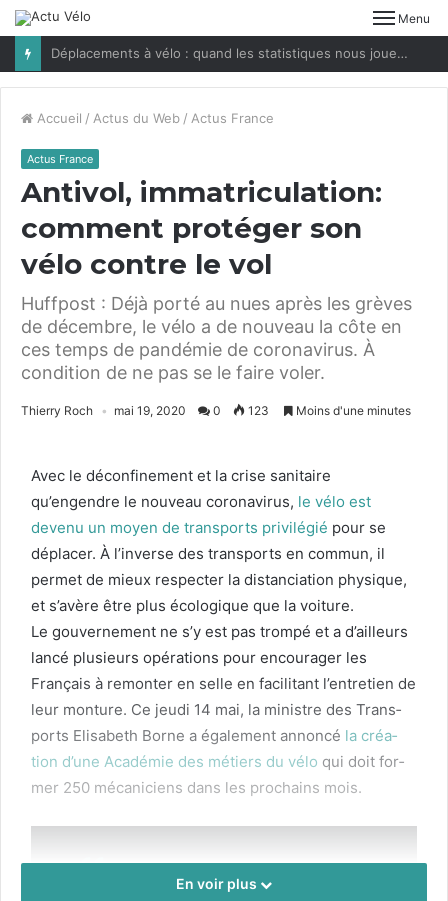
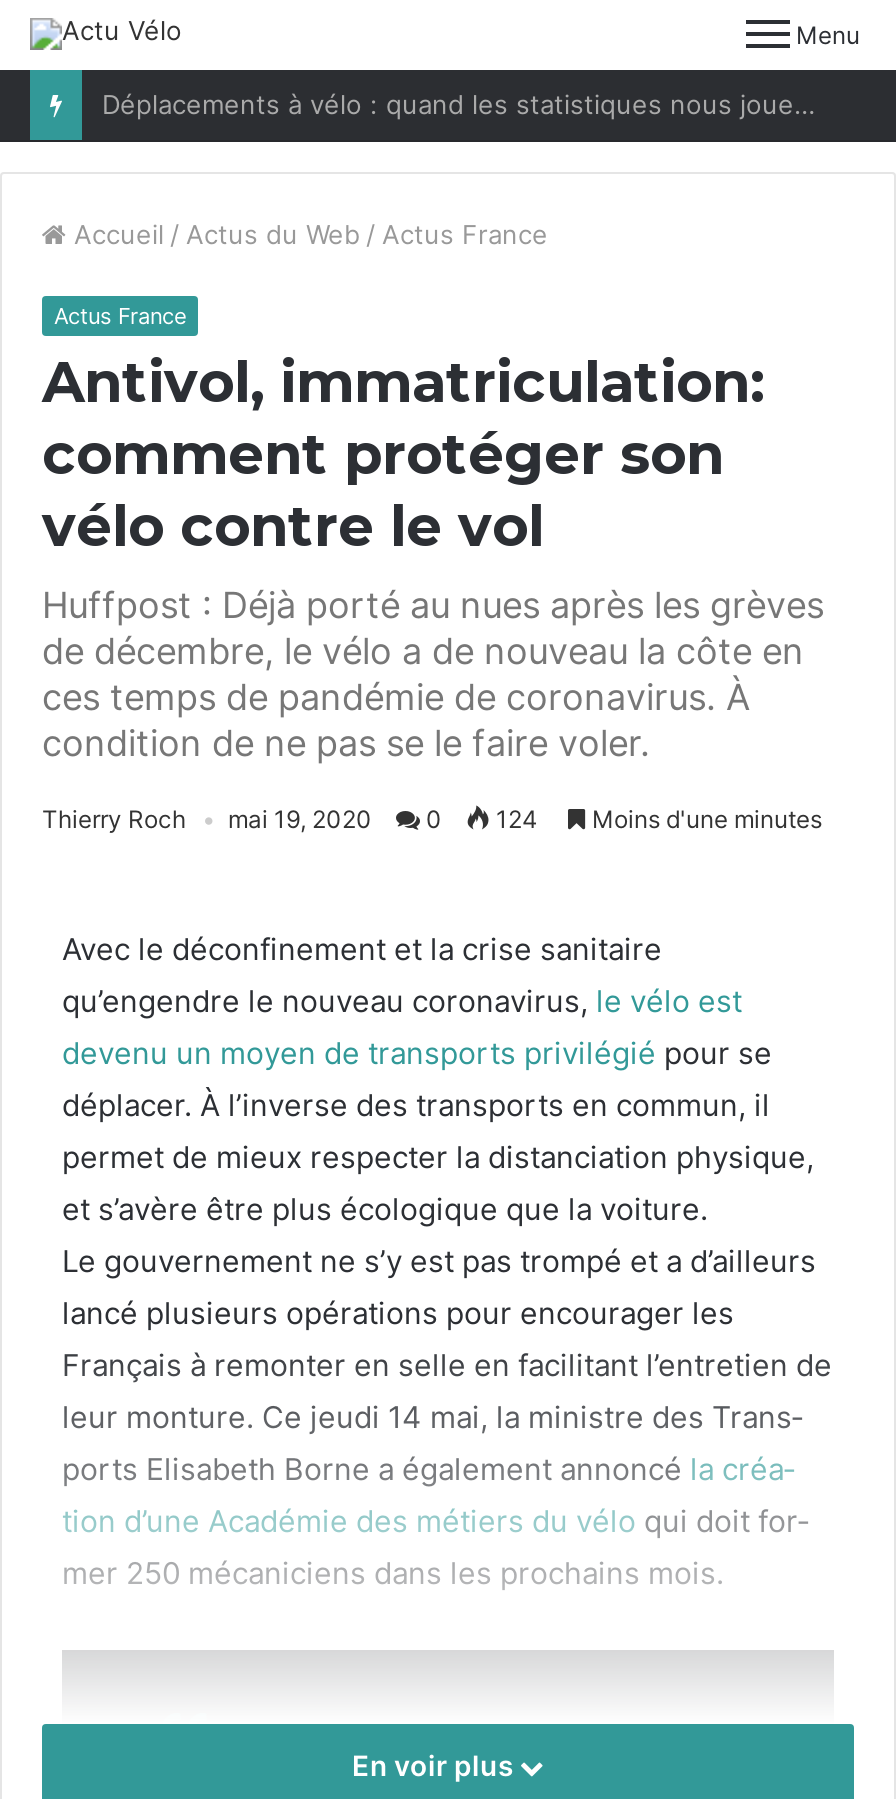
[21,403,411,418] Thierry Roch mai 19, 2020 0 123 Moins d'une minutes -> [42,804,822,834] Thierry Roch mai 19, 2020 0 124 Moins d'une minutes

